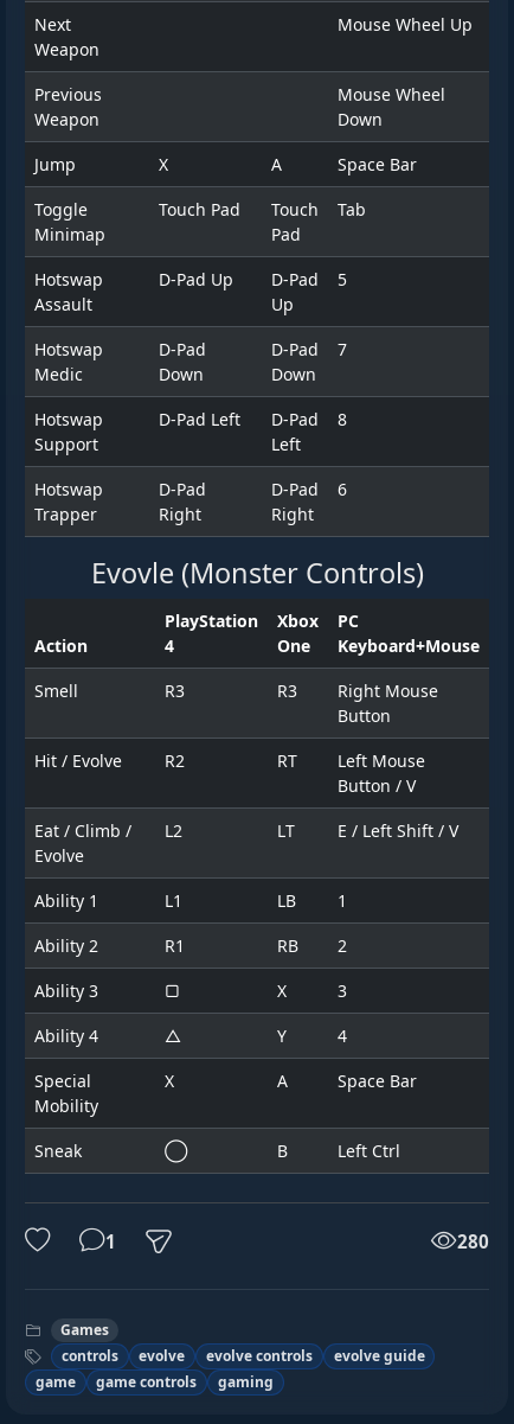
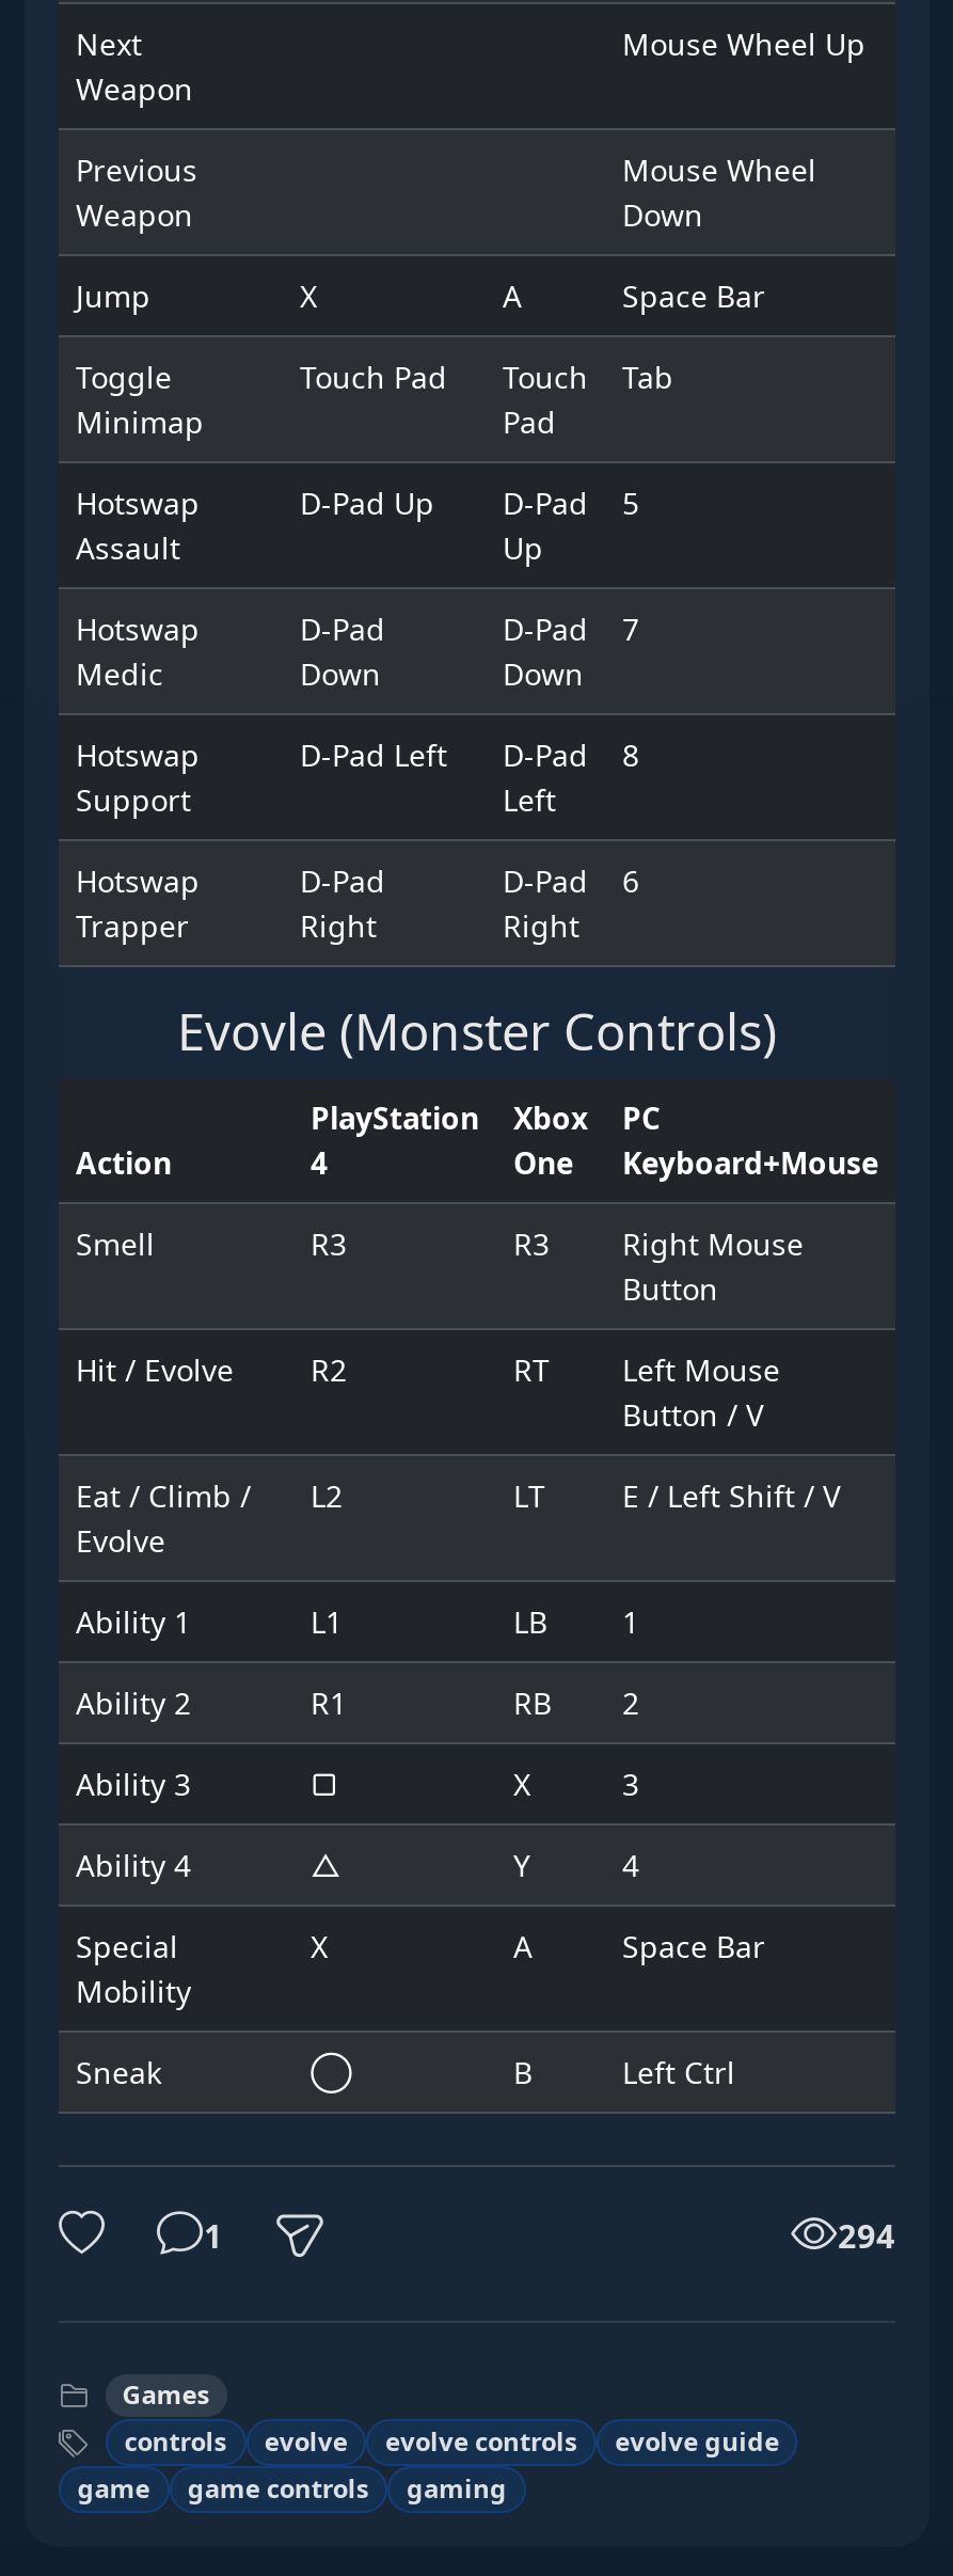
[457,1229,489,1253] 280 -> [838,2213,895,2256] 294

